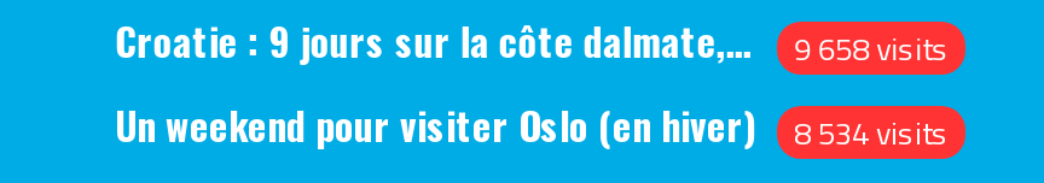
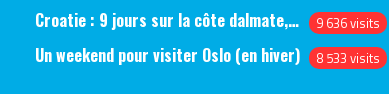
[794,23,949,71] 9 658 visits -> [316,12,380,32] 9 636 visits
[115,96,949,155] Un weekend pour visiter Oslo (en hiver) 8 534 visits -> [35,43,380,67] Un weekend pour visiter Oslo (en hiver) 8 533 visits

